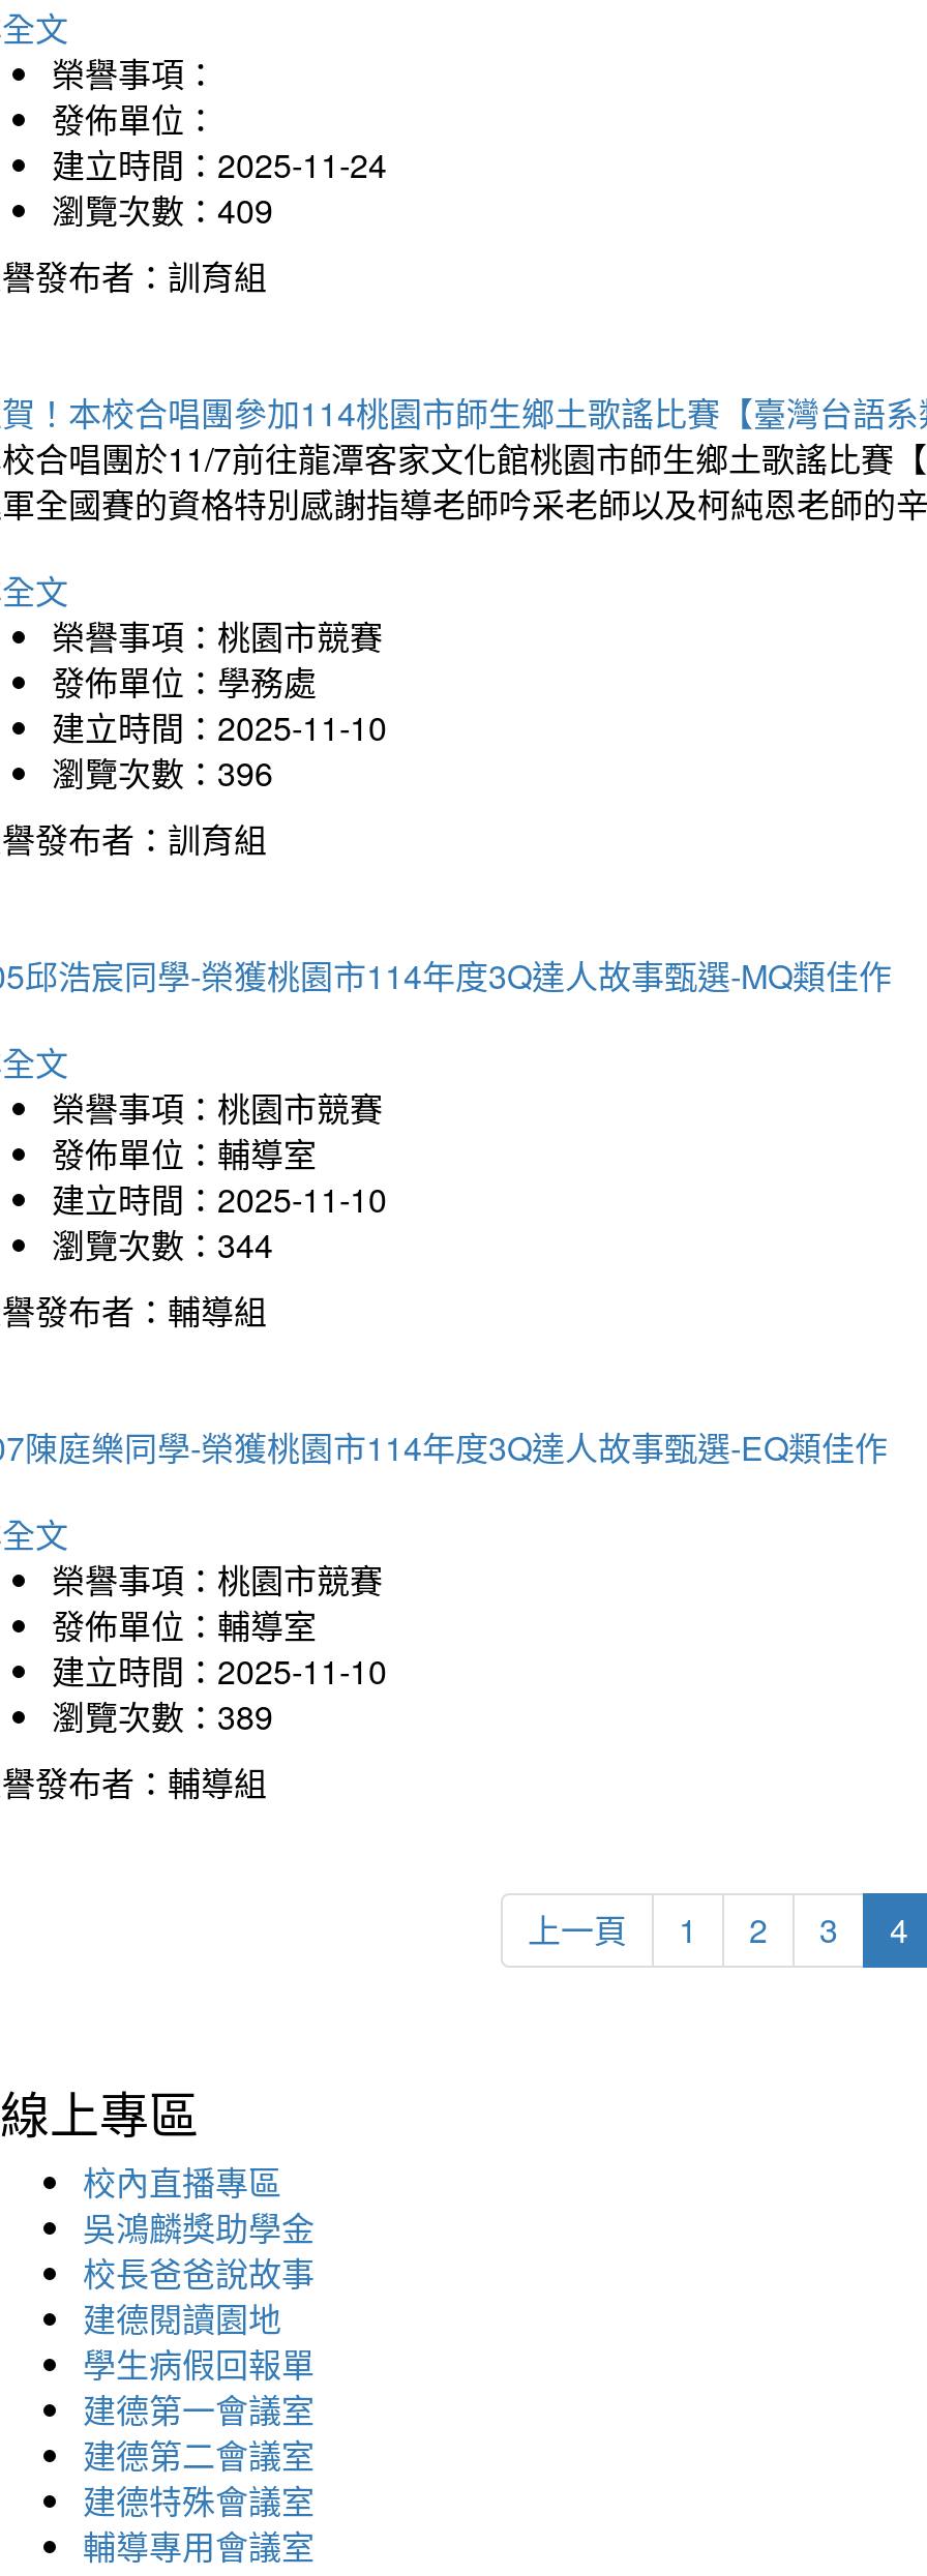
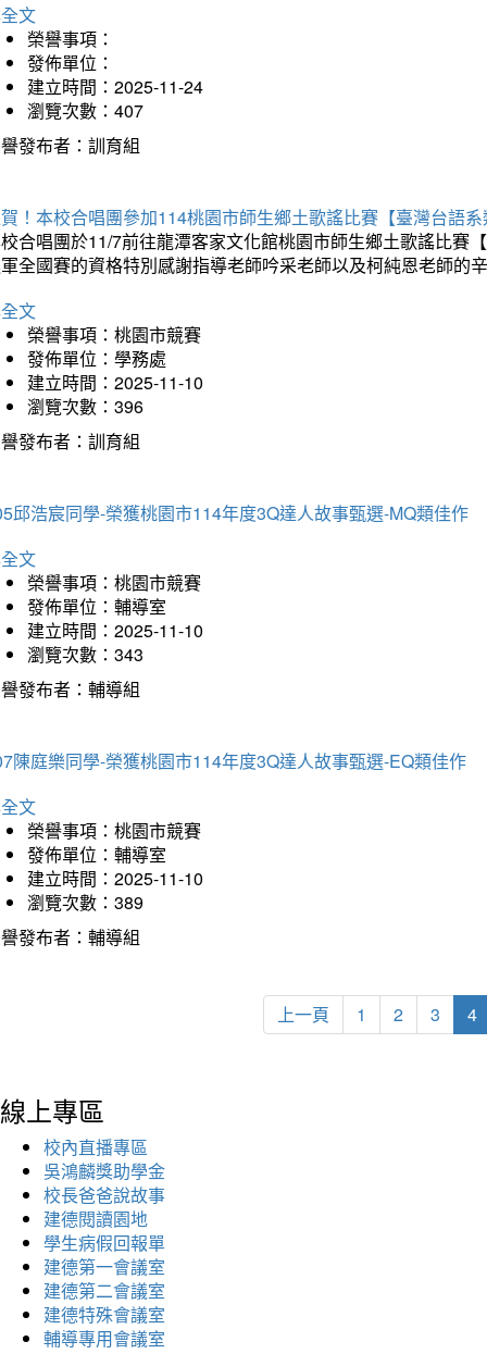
[52,186,273,234] 瀏覽次數：409 -> [27,98,143,123] 瀏覽次數：407
[52,1221,273,1268] 瀏覽次數：344 -> [27,642,143,667] 瀏覽次數：343

